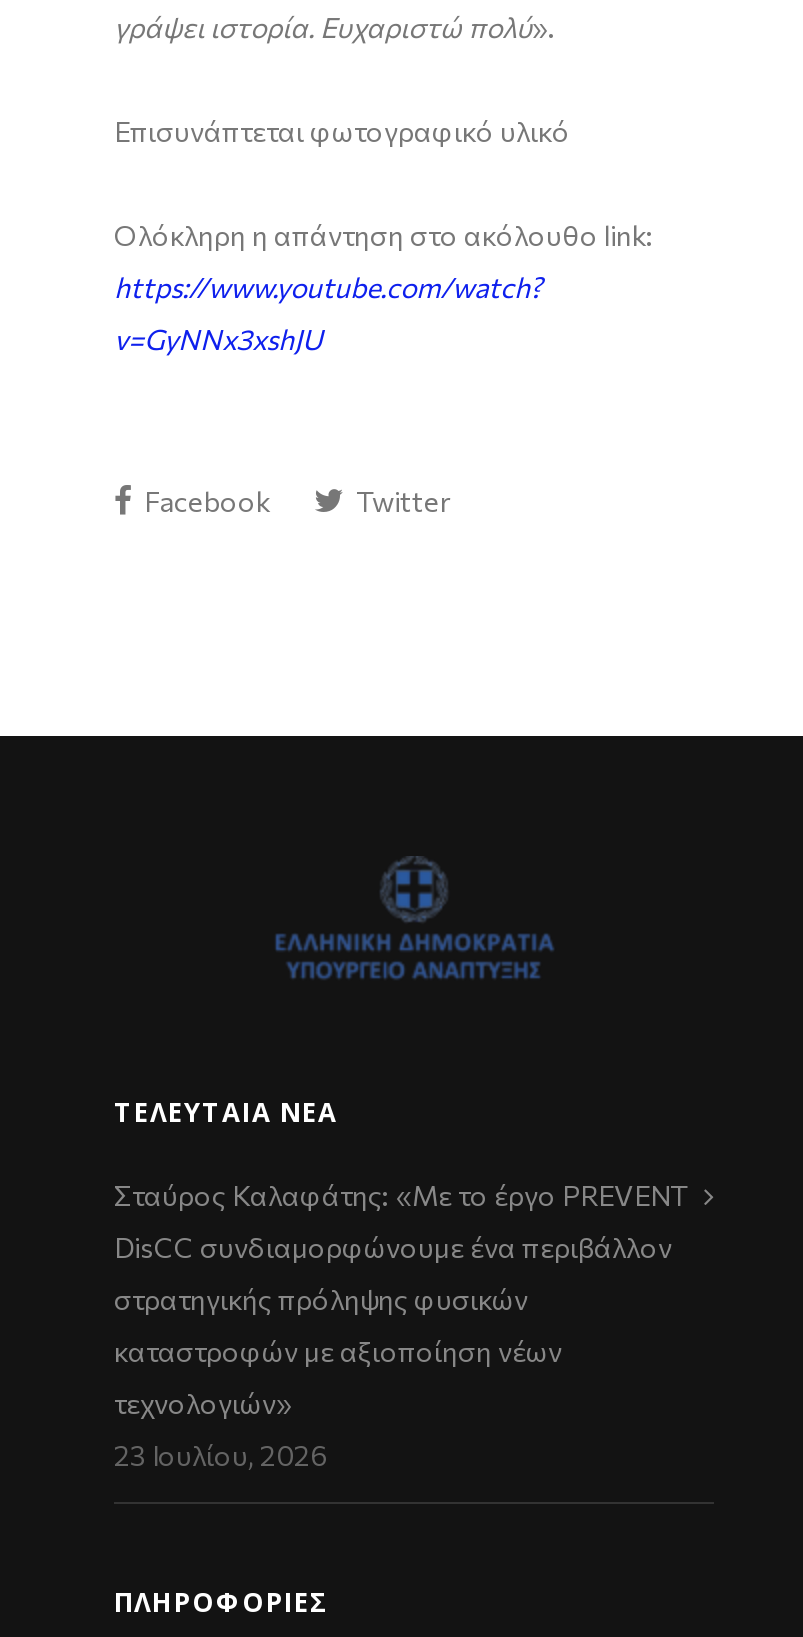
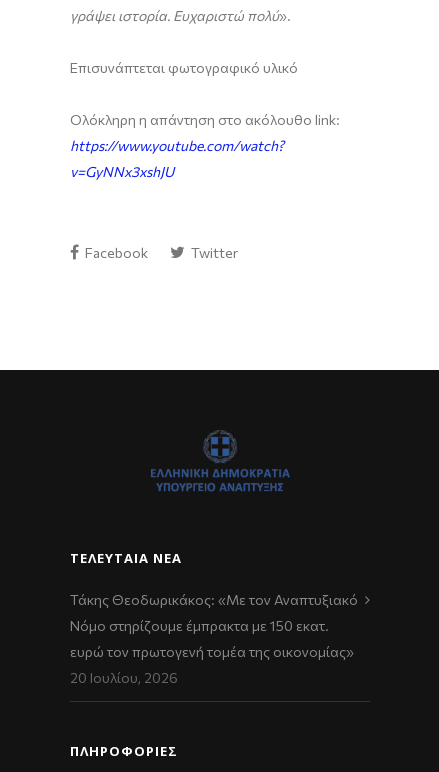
[114,1179,688,1473] Σταύρος Καλαφάτης: «Με το έργο PREVENT | DisCC συνδιαμορφώνουμε ένα περιβάλλον | στρατηγικής πρόληψης φυσικών | καταστροφών με αξιοποίηση νέων | τεχνολογιών» | 23 Ιουλίου, 2026 -> [70,591,358,686] Τάκης Θεοδωρικάκος: «Με τον Αναπτυξιακό | Νόμο στηρίζουμε έμπρακτα με 150 εκατ. | ευρώ τον πρωτογενή τομέα της οικονομίας» | 20 Ιουλίου, 2026

